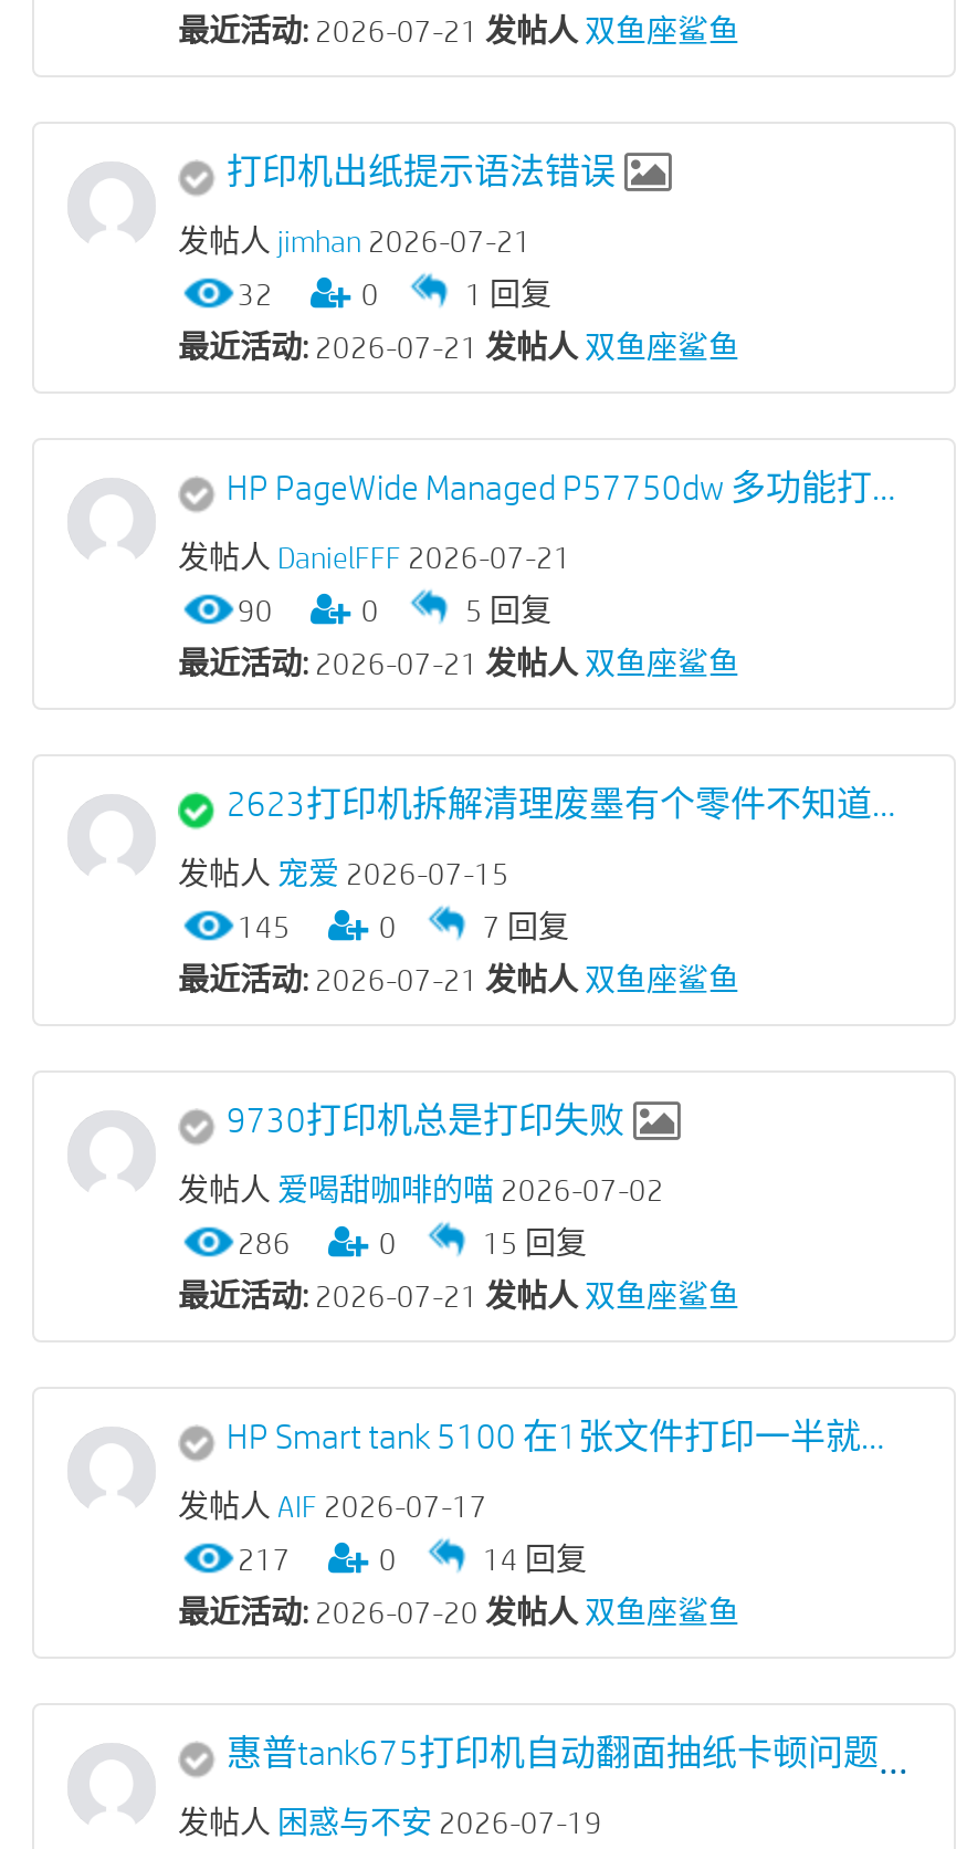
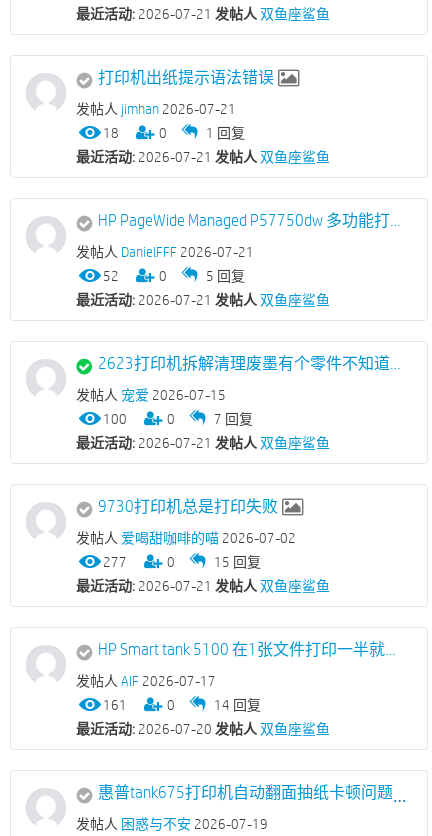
[238,274,273,314] 32 -> [103,124,119,142] 18
[238,591,273,630] 90 -> [103,267,119,285] 52
[238,907,291,947] 145 -> [103,410,127,428] 100
[238,1223,291,1263] 286 -> [103,553,127,571] 277
[238,1539,291,1579] 217 -> [103,696,127,714] 161

